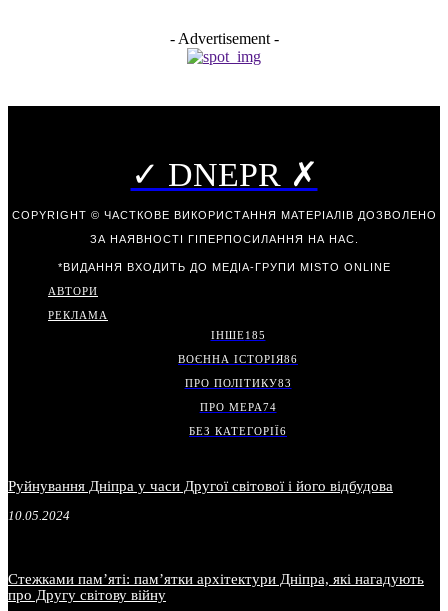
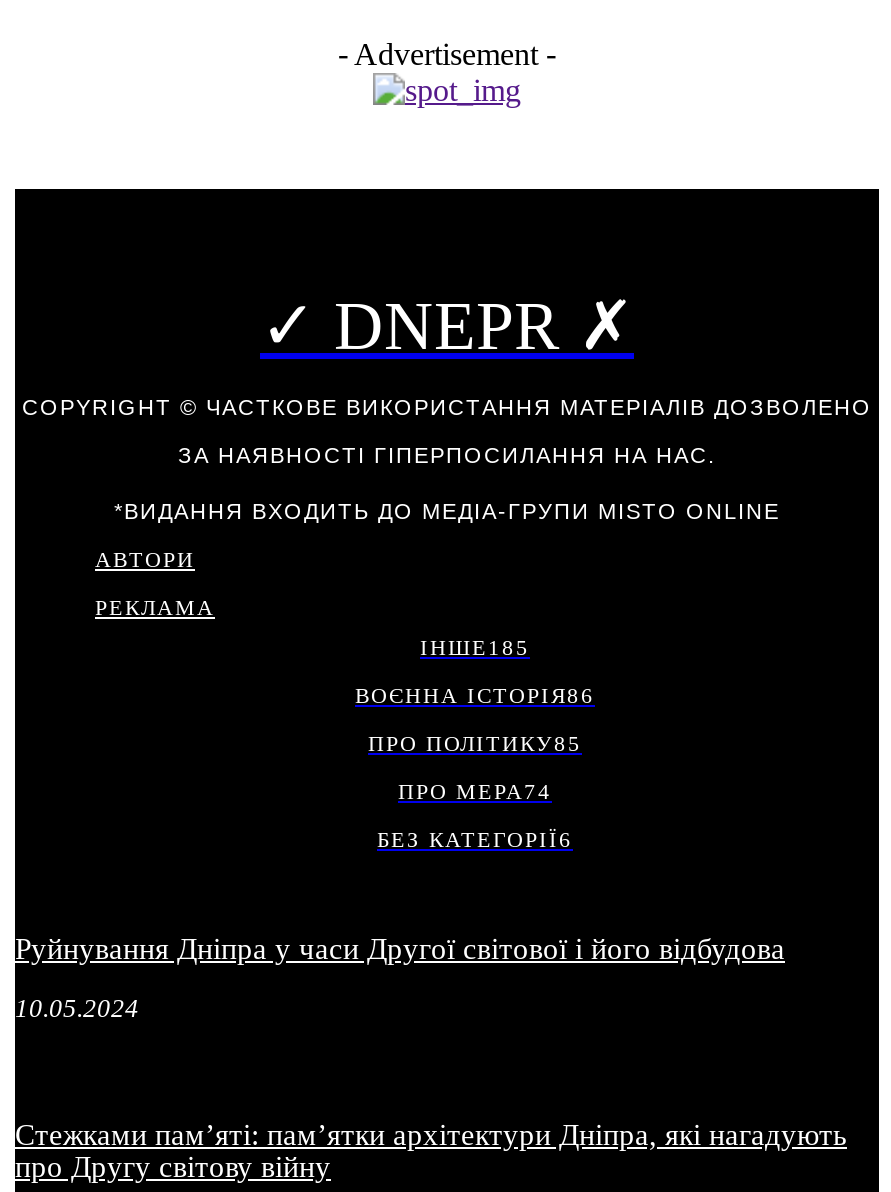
[184,377,291,389] ПРО ПОЛІТИКУ83 -> [368,730,582,754] ПРО ПОЛІТИКУ85

